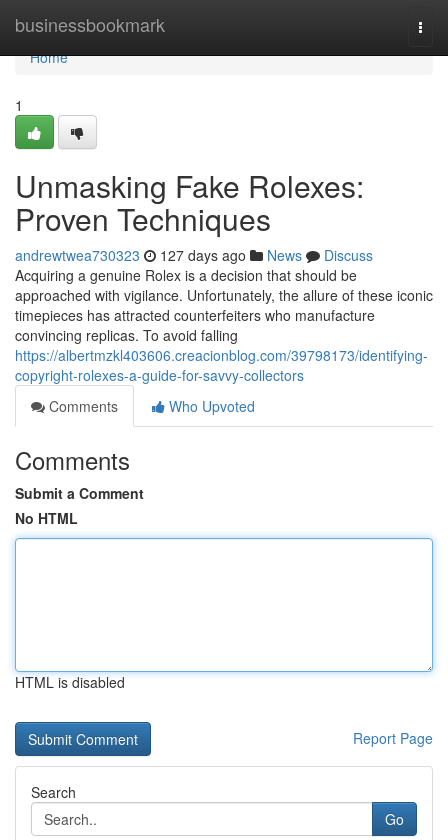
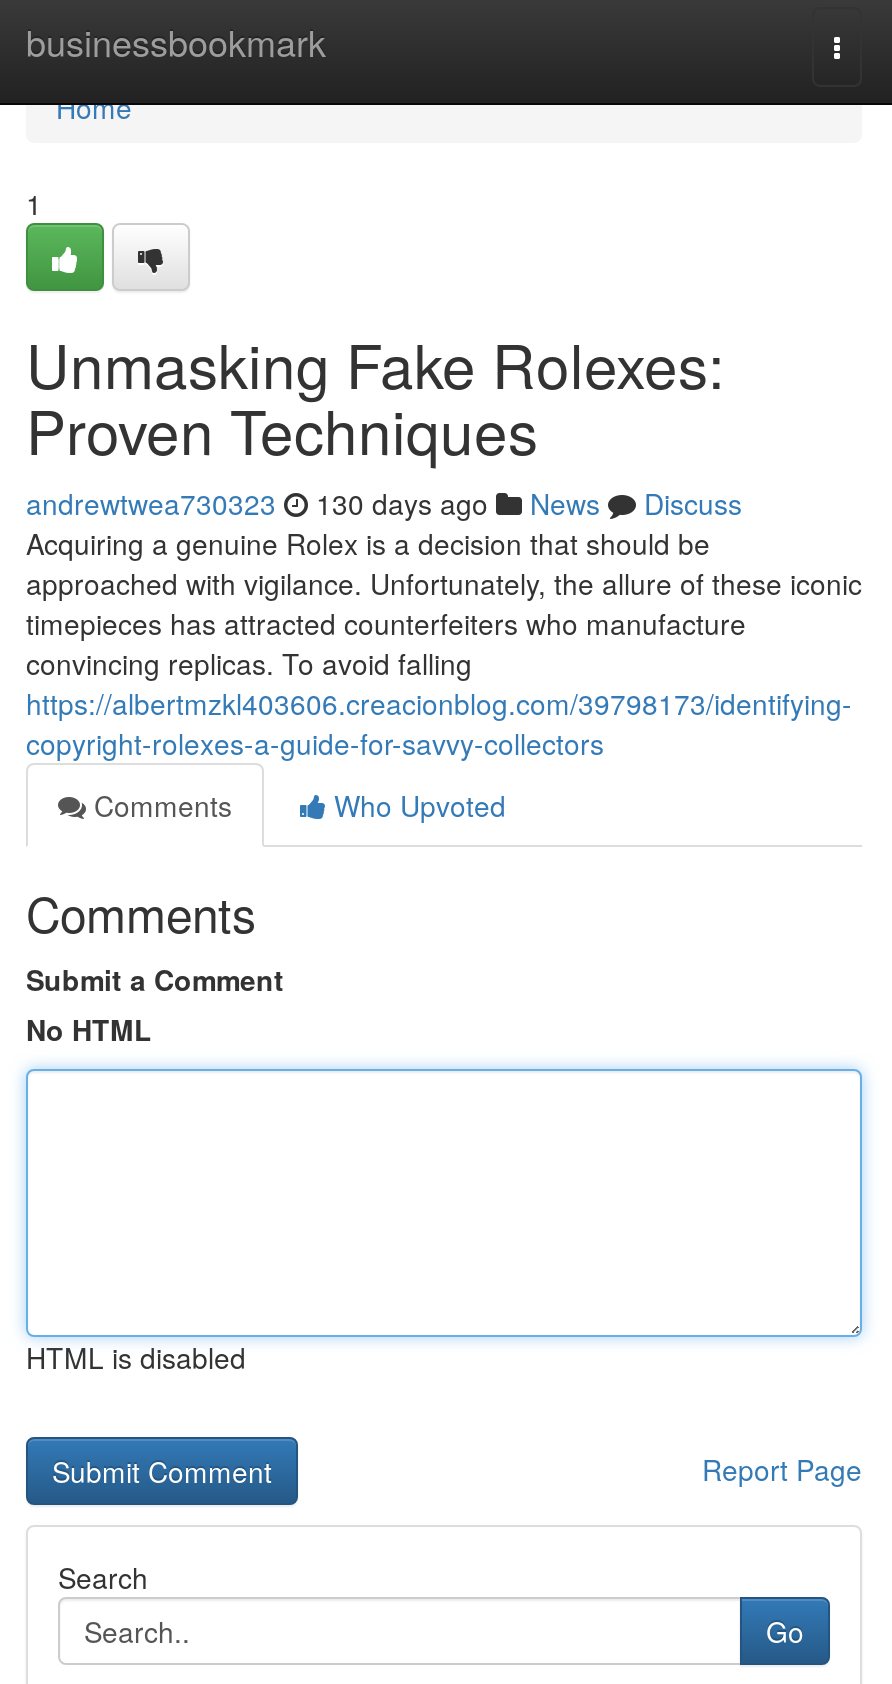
[15,245,373,265] andrewtwea730323 127 days ago News Discuss -> [26,483,742,523] andrewtwea730323 130 days ago News Discuss

